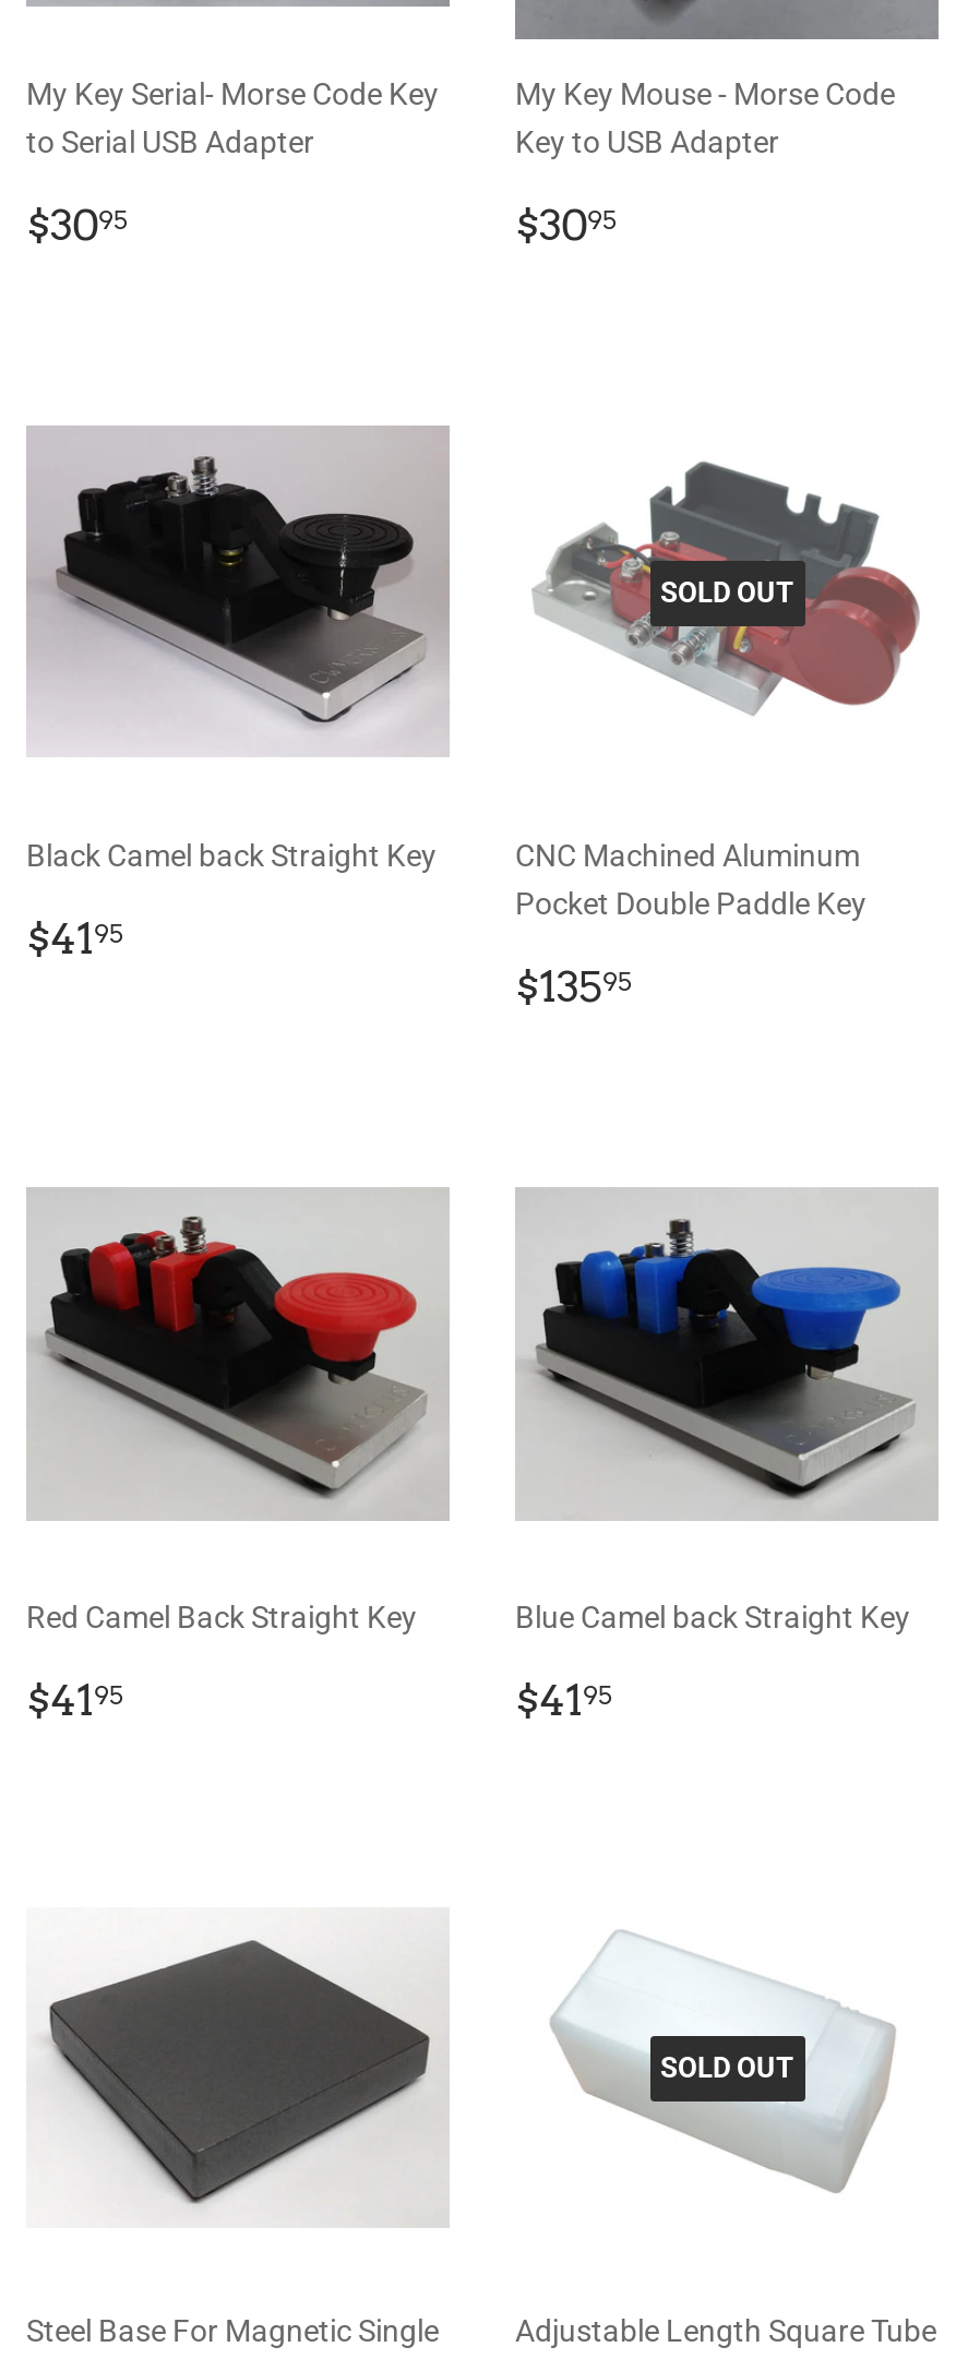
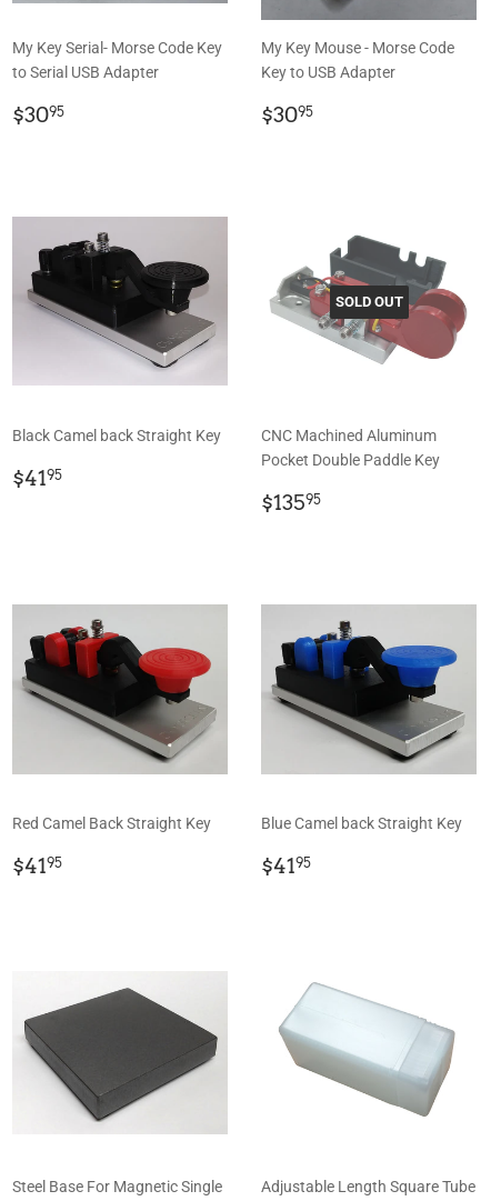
[660,2051,793,2084] SOLD OUT -> none
[578,2067,873,2187] [image] -> [289,1045,451,1114] [image]

